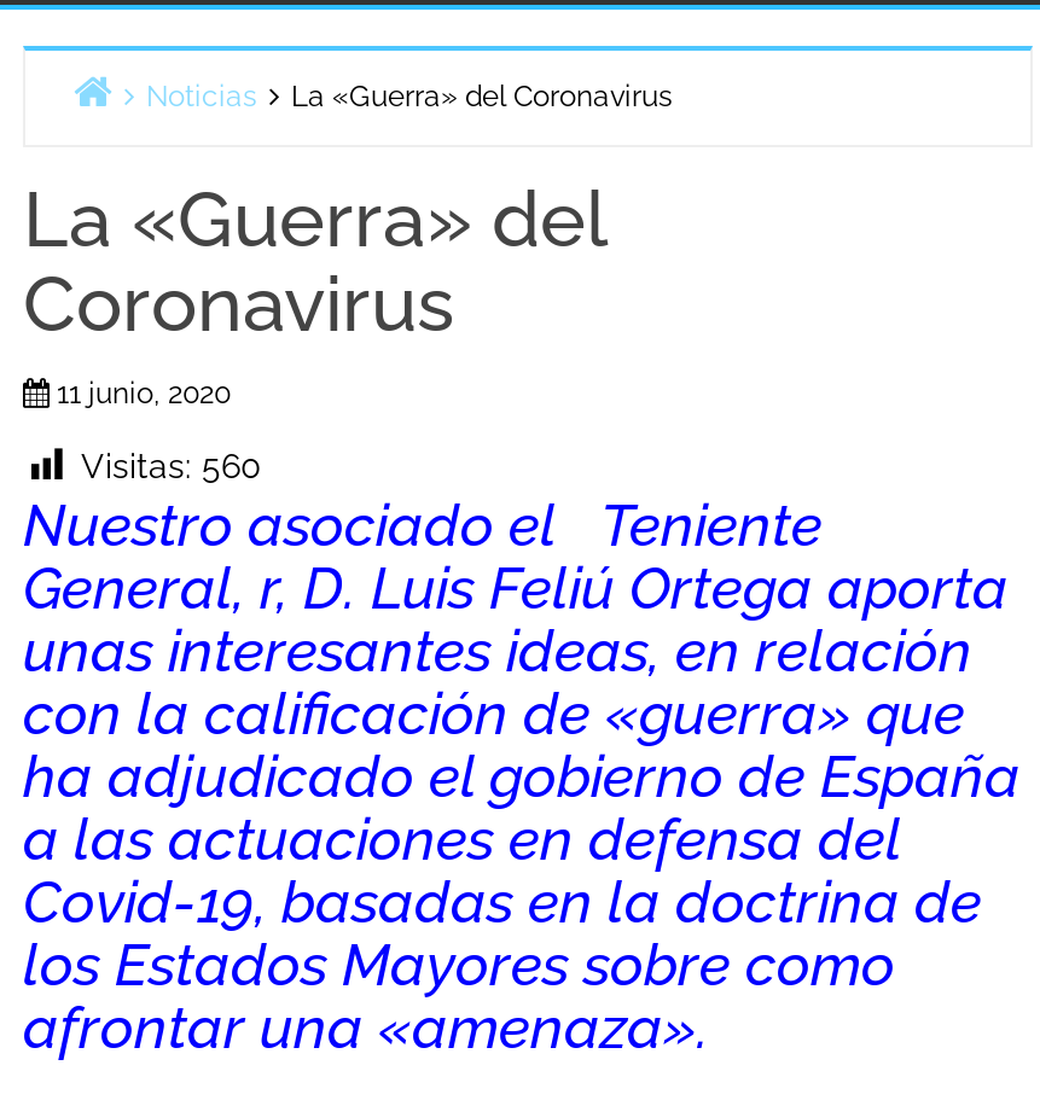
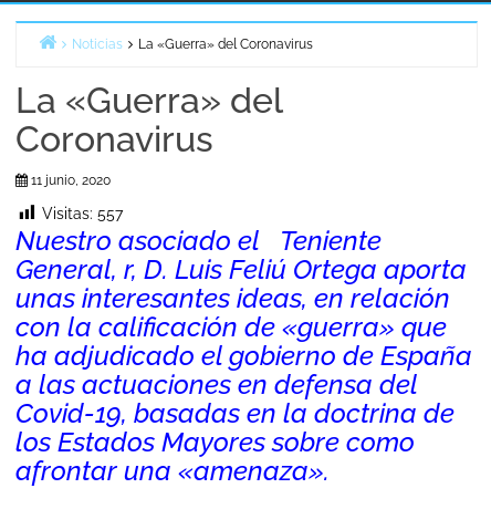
[81,447,262,486] Visitas: 560 -> [42,205,123,223] Visitas: 557

